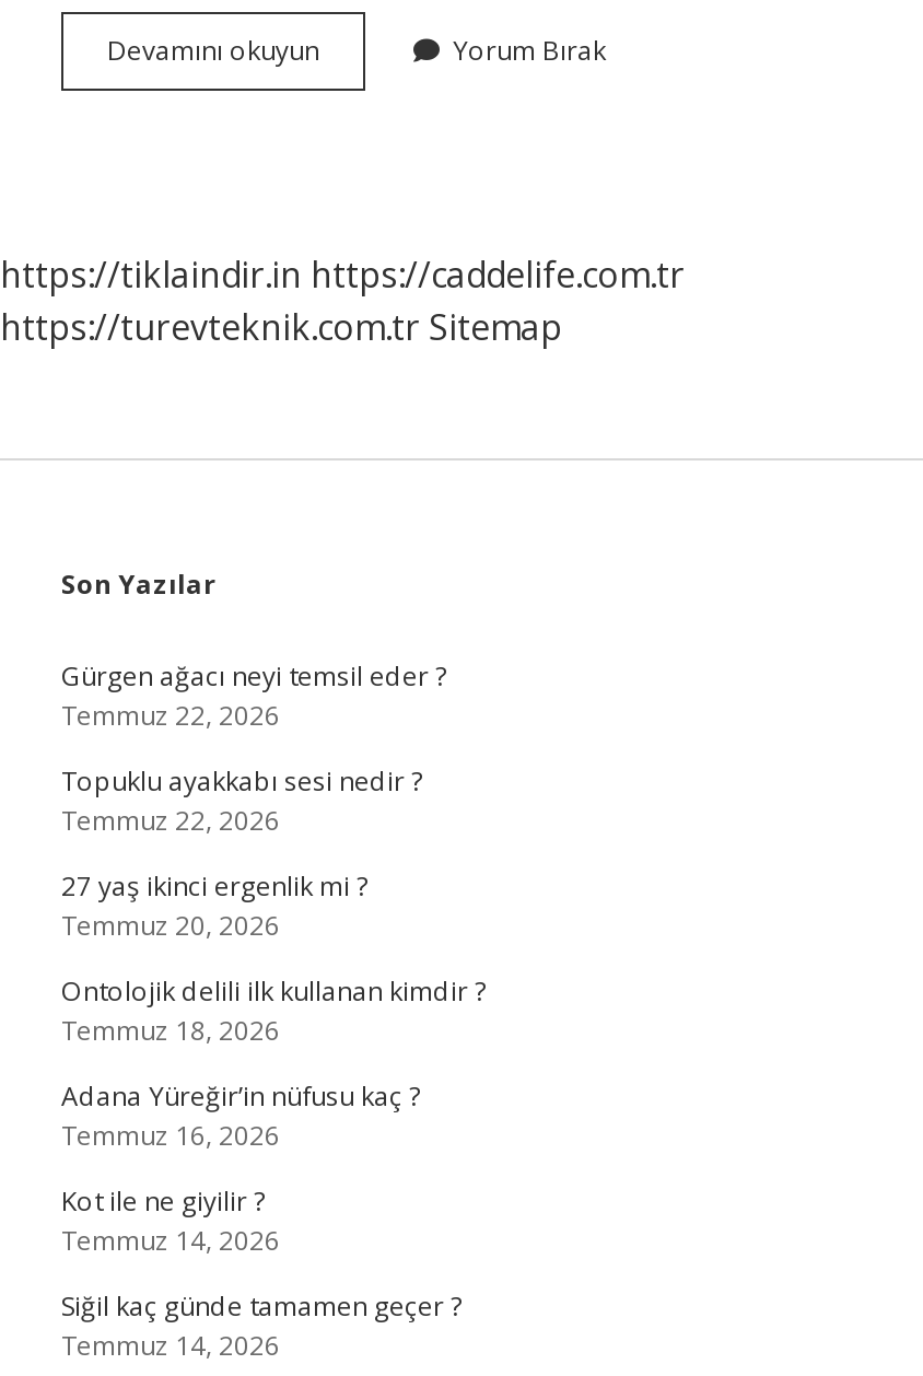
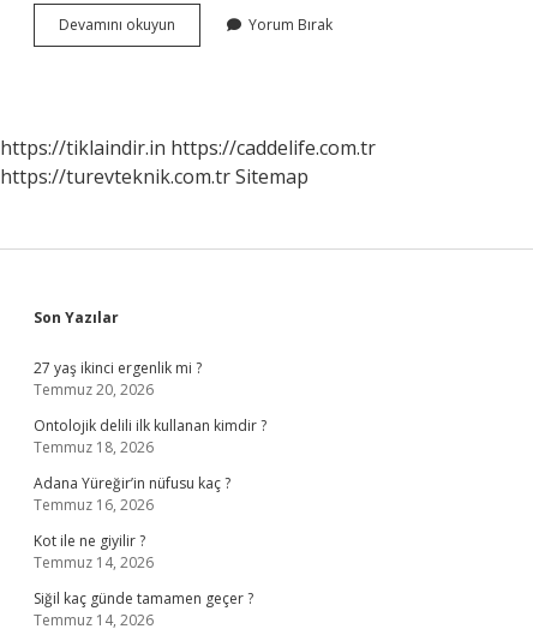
[61,657,446,839] Gürgen ağacı neyi temsil eder ? | Temmuz 22, 2026 | Topuklu ayakkabı sesi nedir ? | Temmuz 22, 2026 -> none

